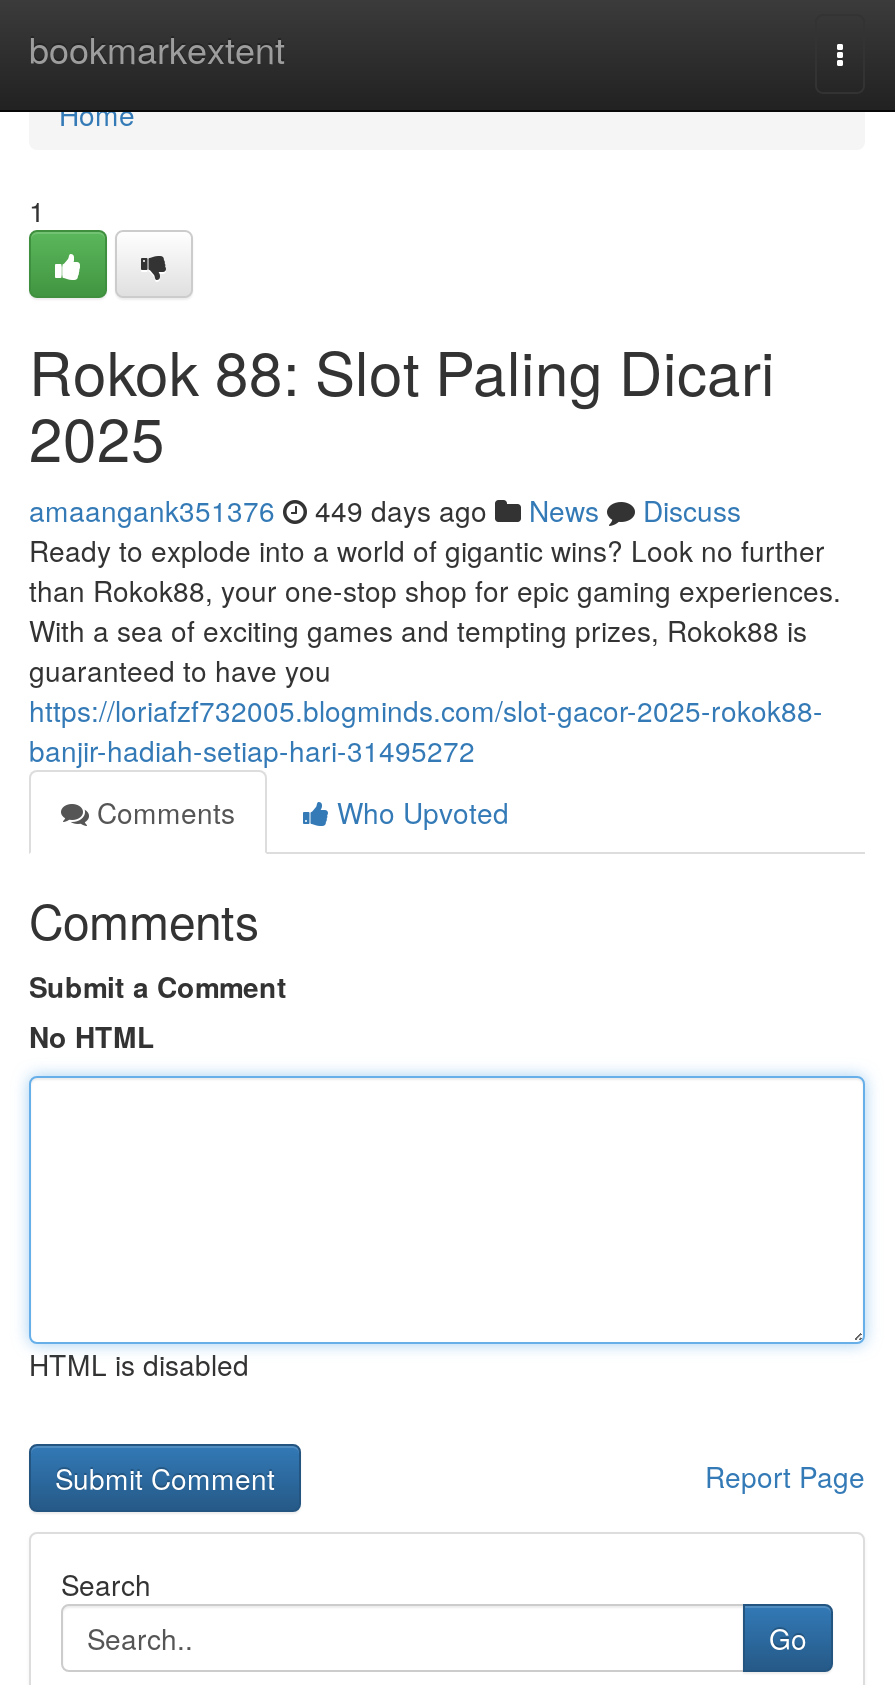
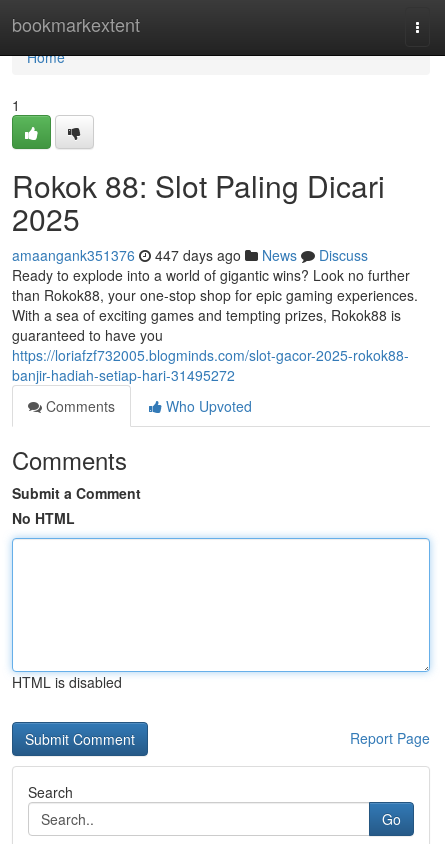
[29,490,741,530] amaangank351376 449 days ago News Discuss -> [12,245,368,265] amaangank351376 447 days ago News Discuss

